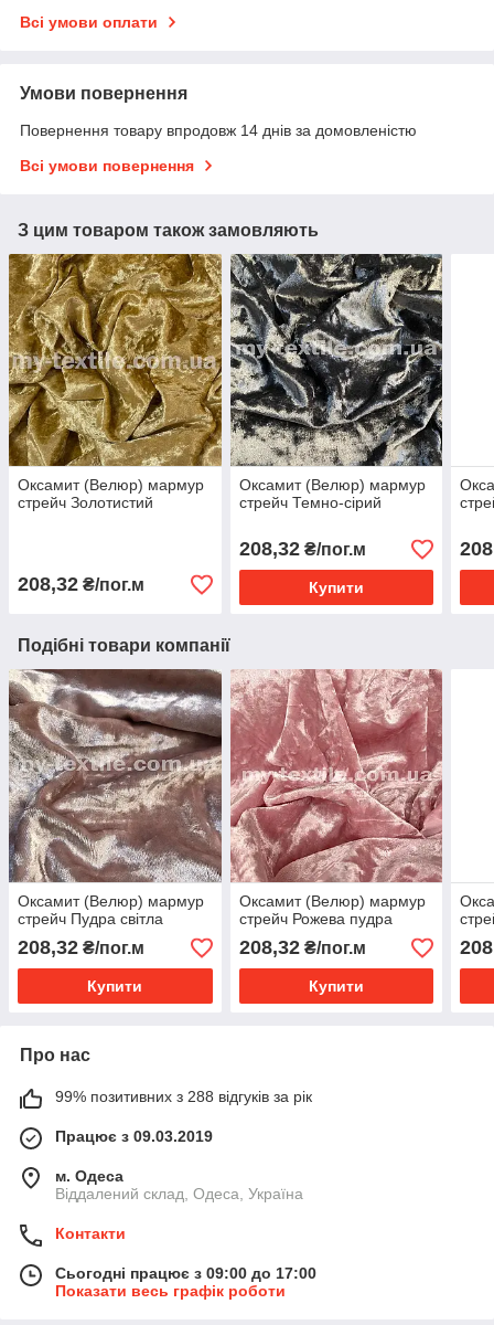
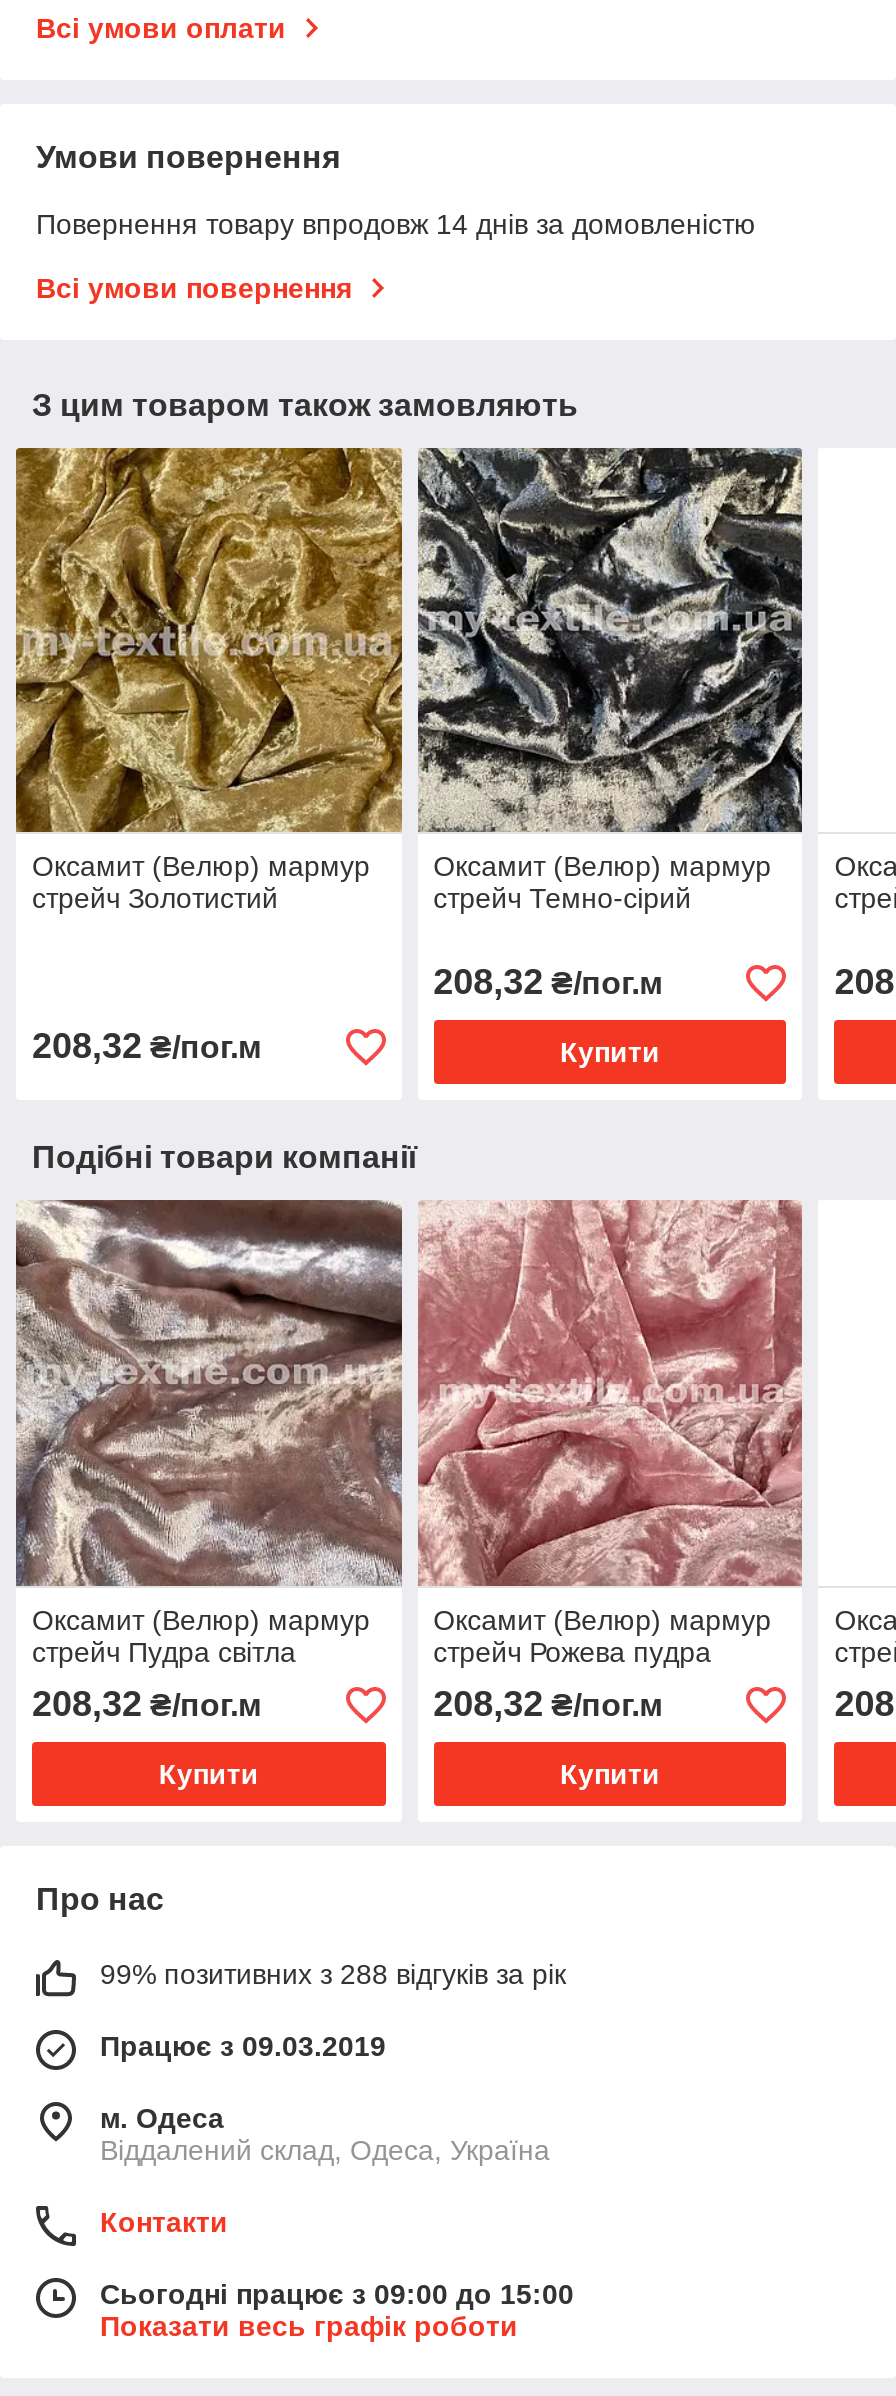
[55,1264,316,1282] Сьогодні працює з 09:00 до 17:00 -> [100,2278,574,2310] Сьогодні працює з 09:00 до 15:00

